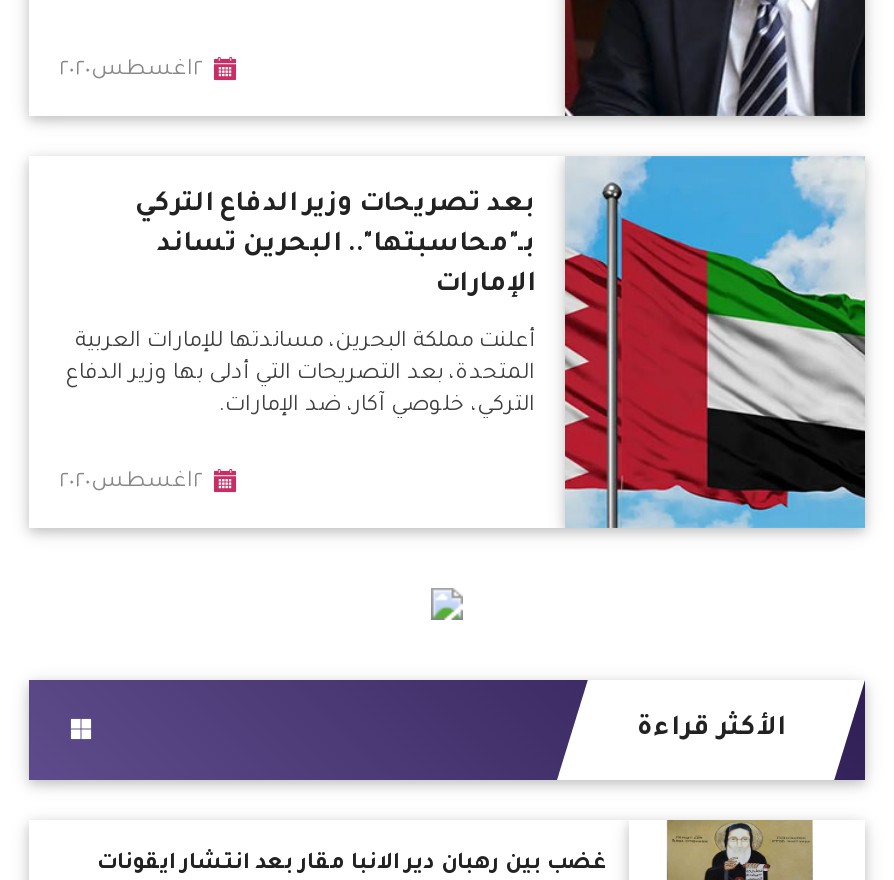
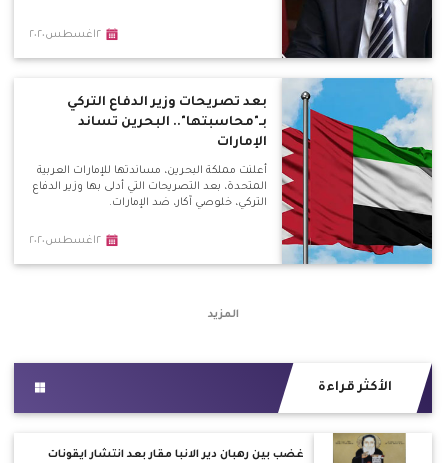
none -> [207,309,238,321] المزيد

